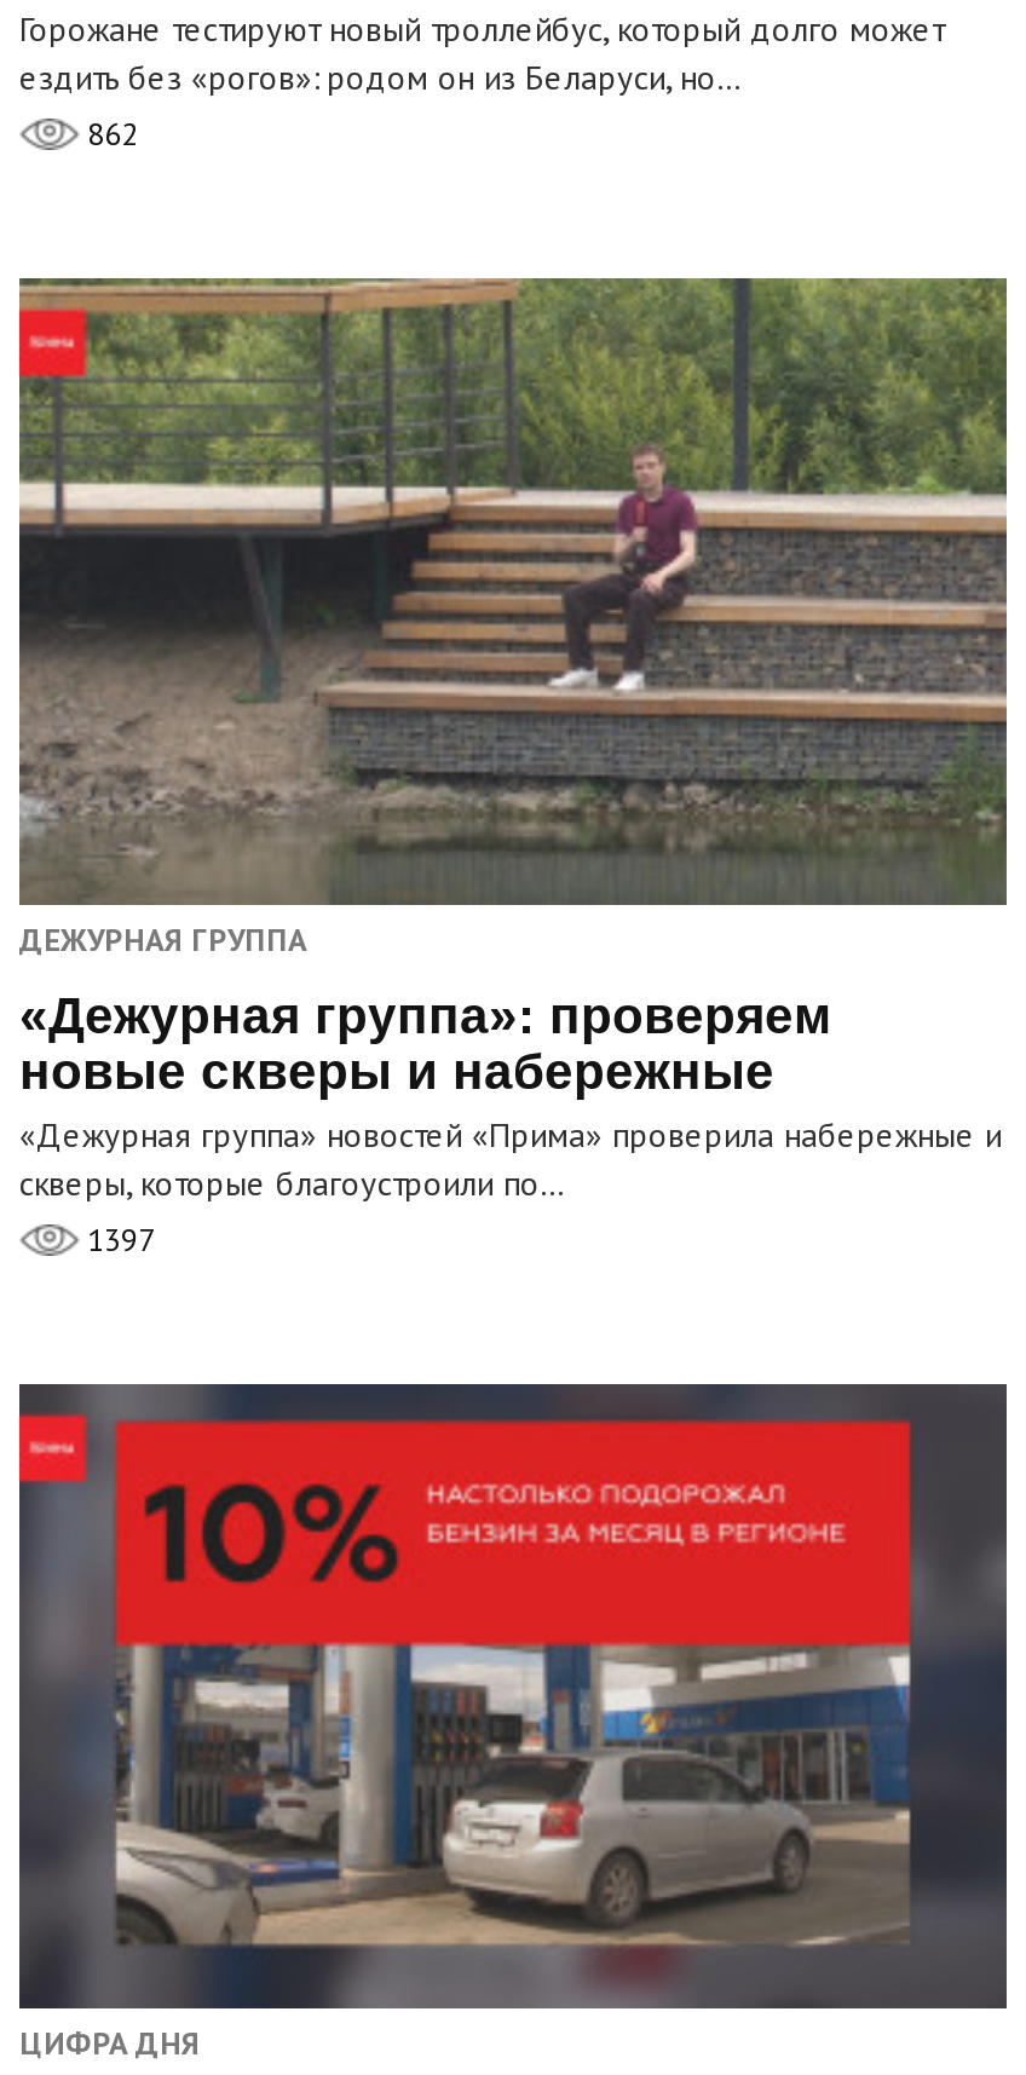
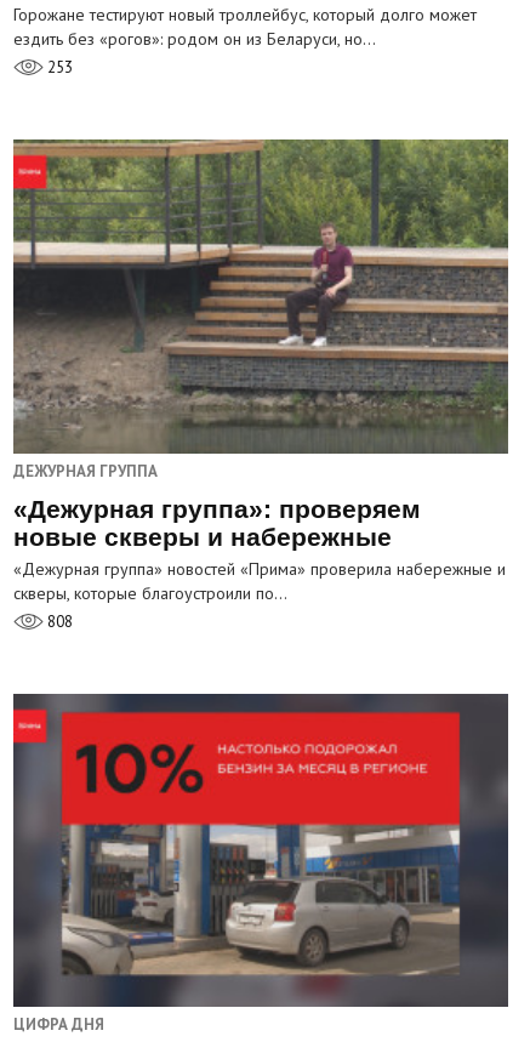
[80,115,138,156] 862 -> [44,57,73,78] 253
[80,1219,155,1260] 1397 -> [44,611,73,632] 808

